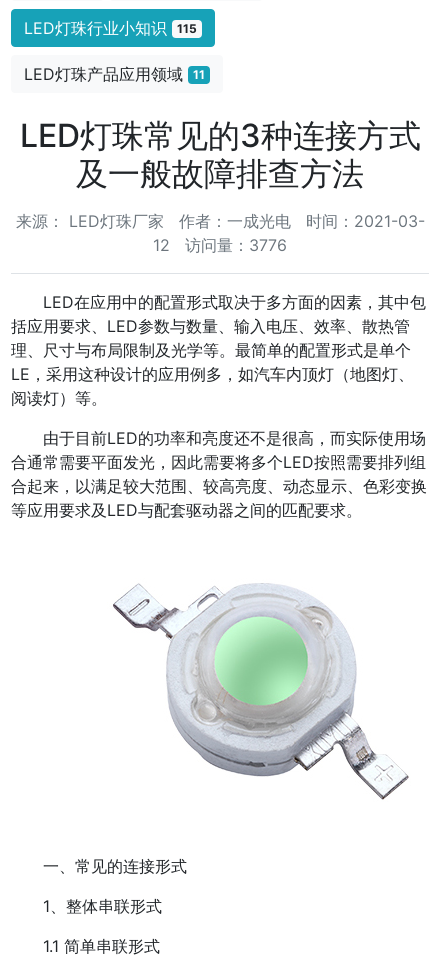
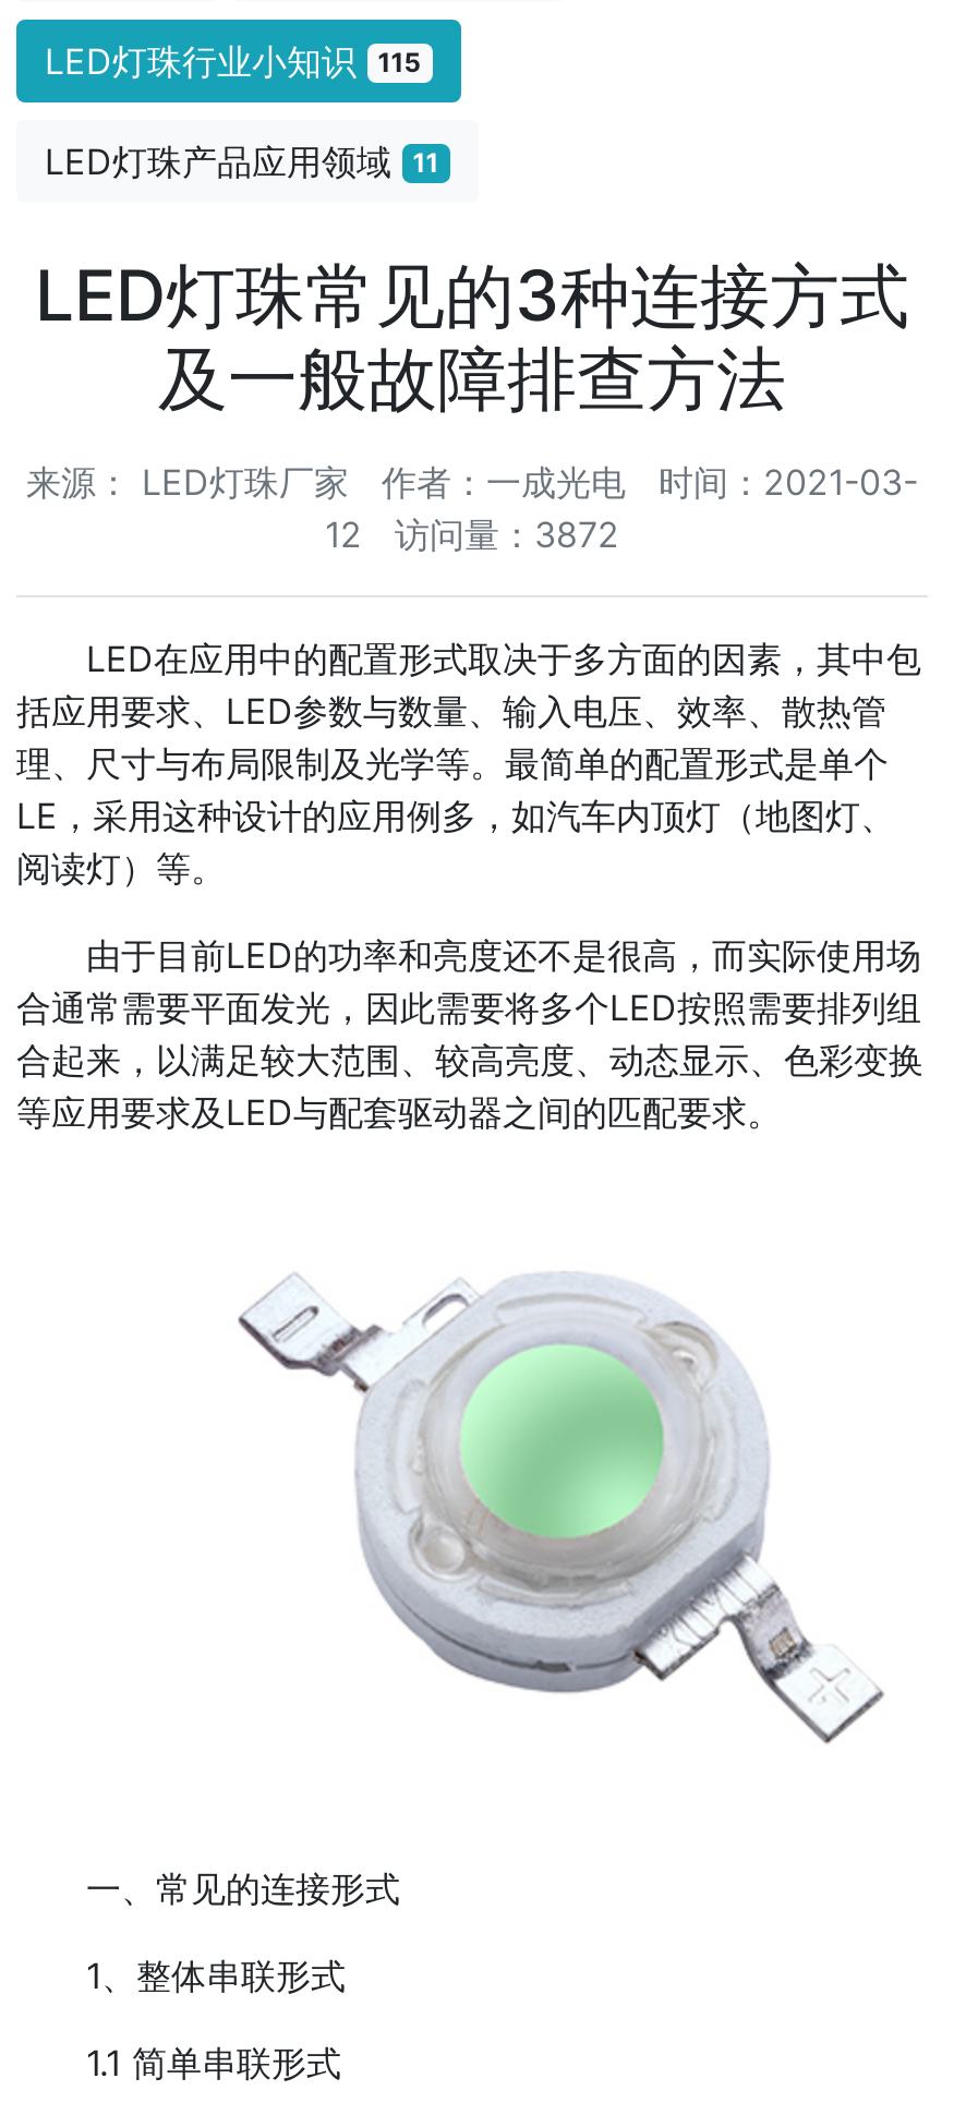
[153,235,287,255] 12 访问量：3776 -> [325,512,619,556] 12 访问量：3872

